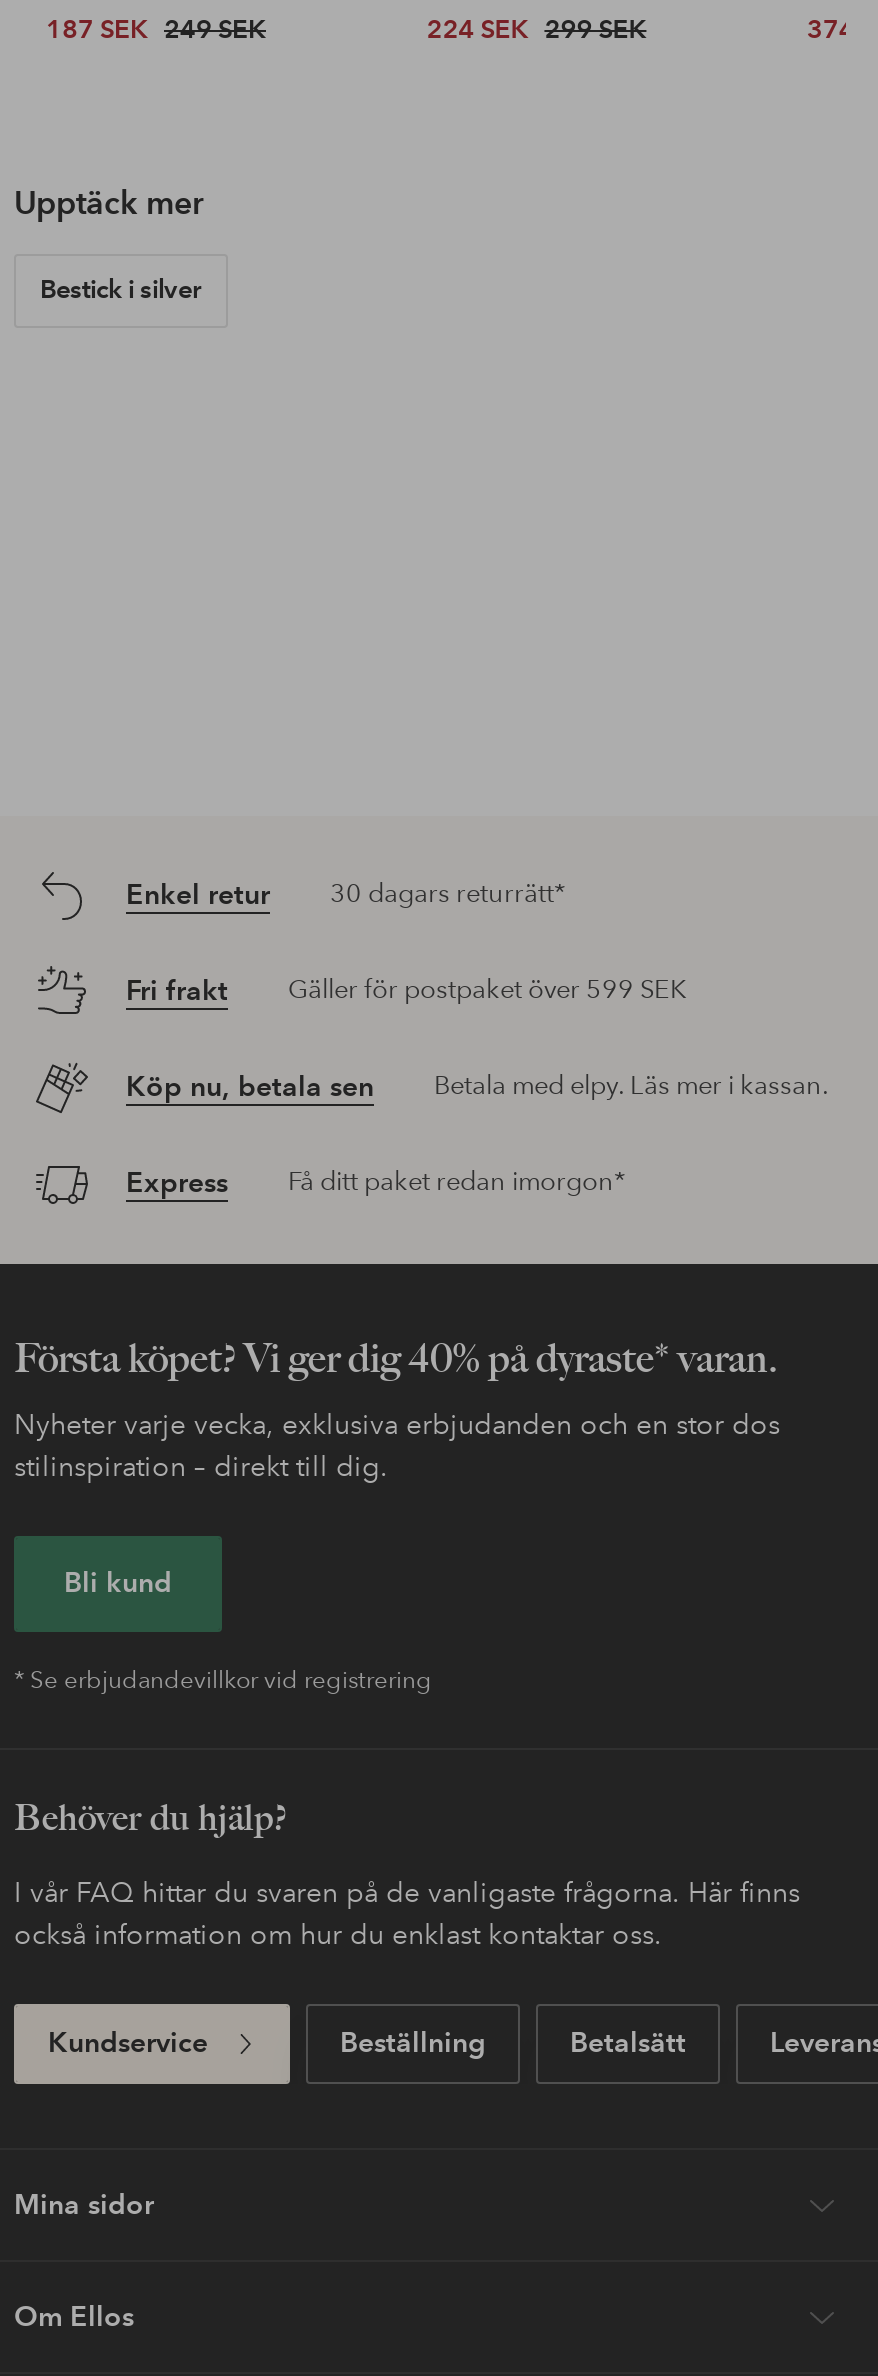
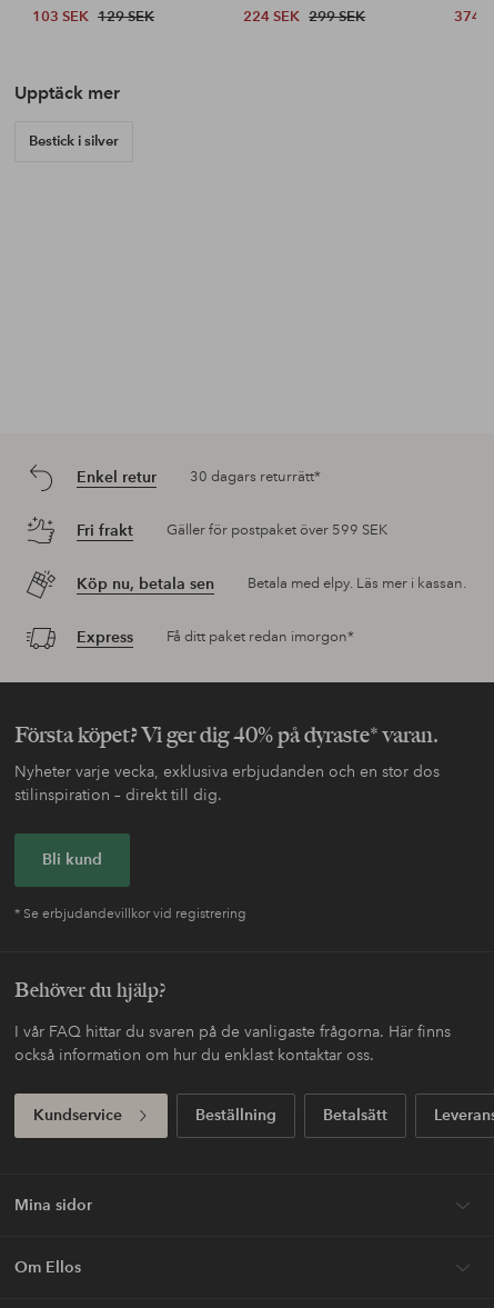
[46,13,266,45] 187 SEK 249 SEK -> [32,7,154,25] 103 SEK 129 SEK

